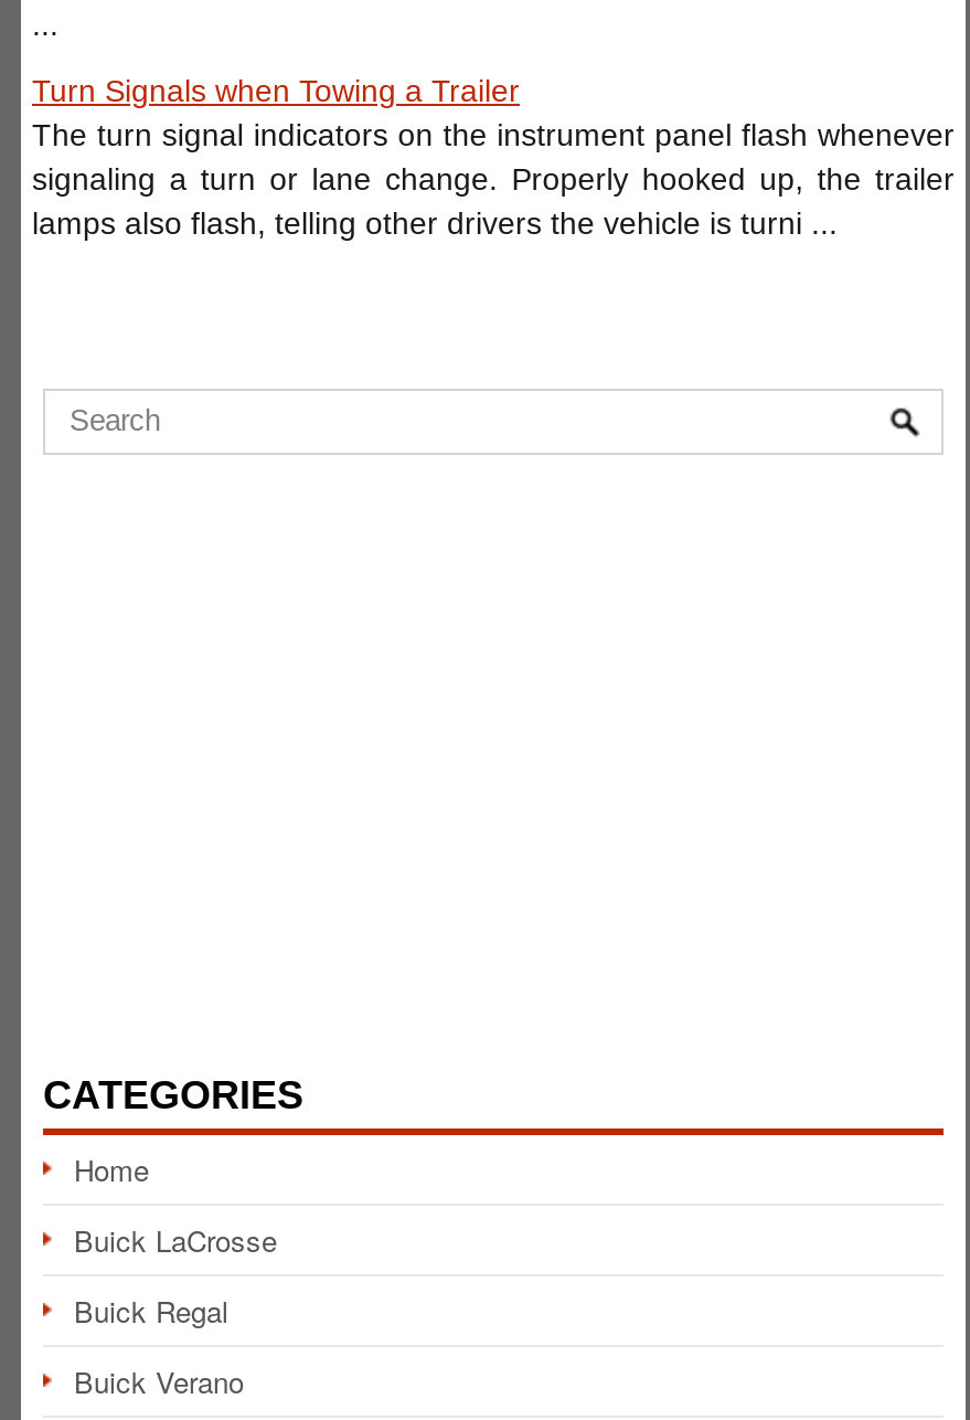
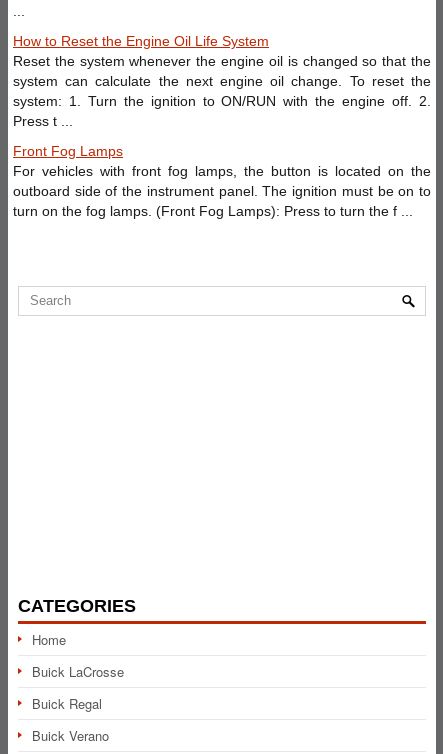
[32,73,955,240] Turn Signals when Towing a Trailer | The turn signal indicators on the instrument panel flash whenever | signaling a turn or lane change. Properly hooked up, the trailer | lamps also flash, telling other drivers the vehicle is turni ... -> [13,33,431,219] How to Reset the Engine Oil Life System | Reset the system whenever the engine oil is changed so that the | system can calculate the next engine oil change. To reset the | system: 1. Turn the ignition to ON/RUN with the engine off. 2. | Press t ... | Front Fog Lamps | For vehicles with front fog lamps, the button is located on the | outboard side of the instrument panel. The ignition must be on to | turn on the fog lamps. (Front Fog Lamps): Press to turn the f ...

